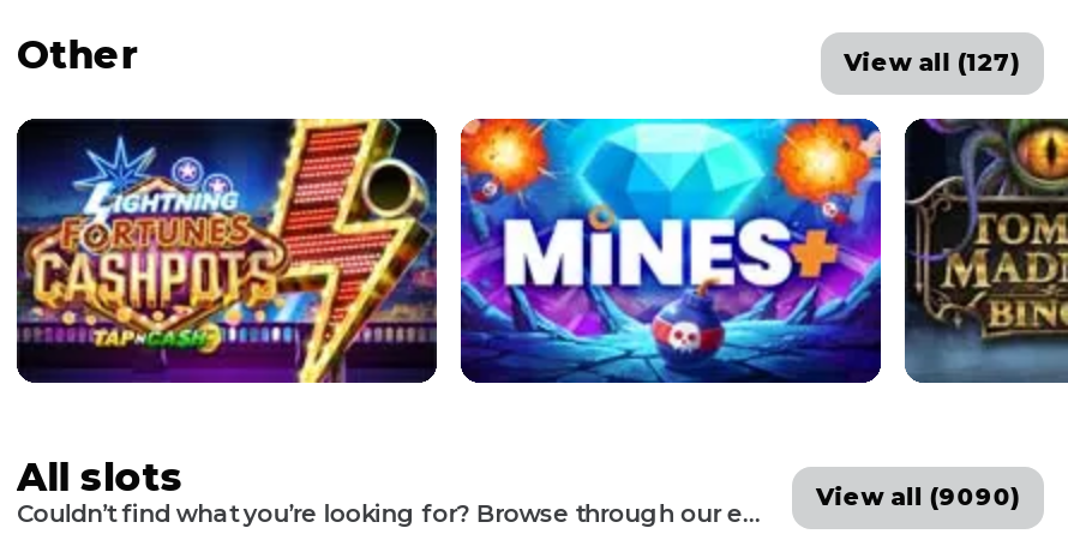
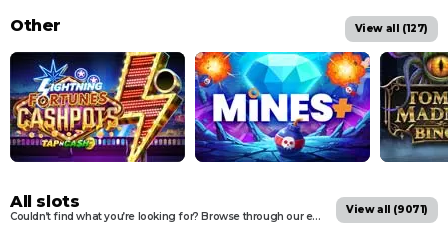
[834,481,1020,512] View all (9090) -> [354,203,428,216] View all (9071)

